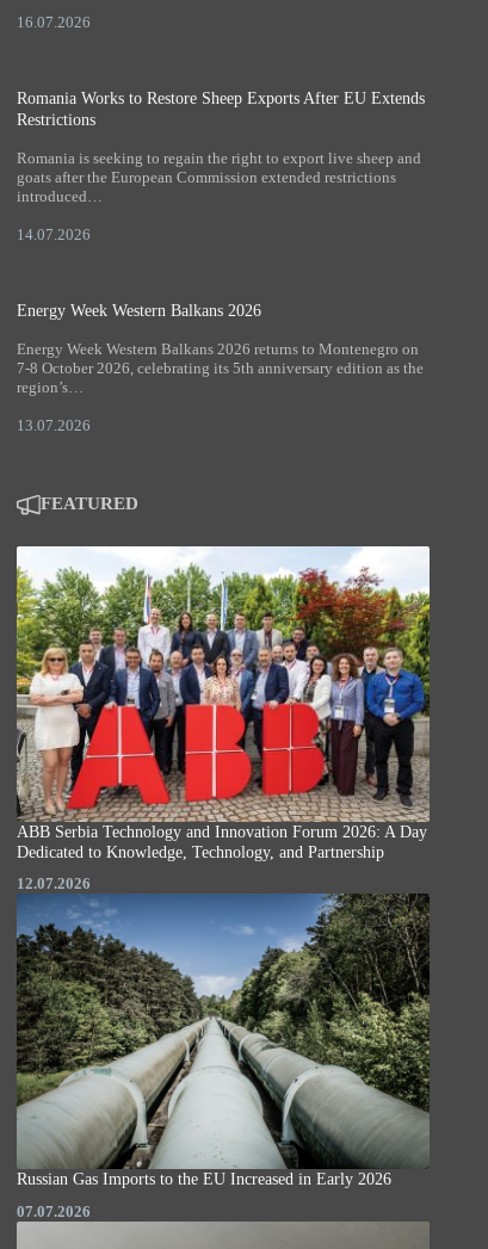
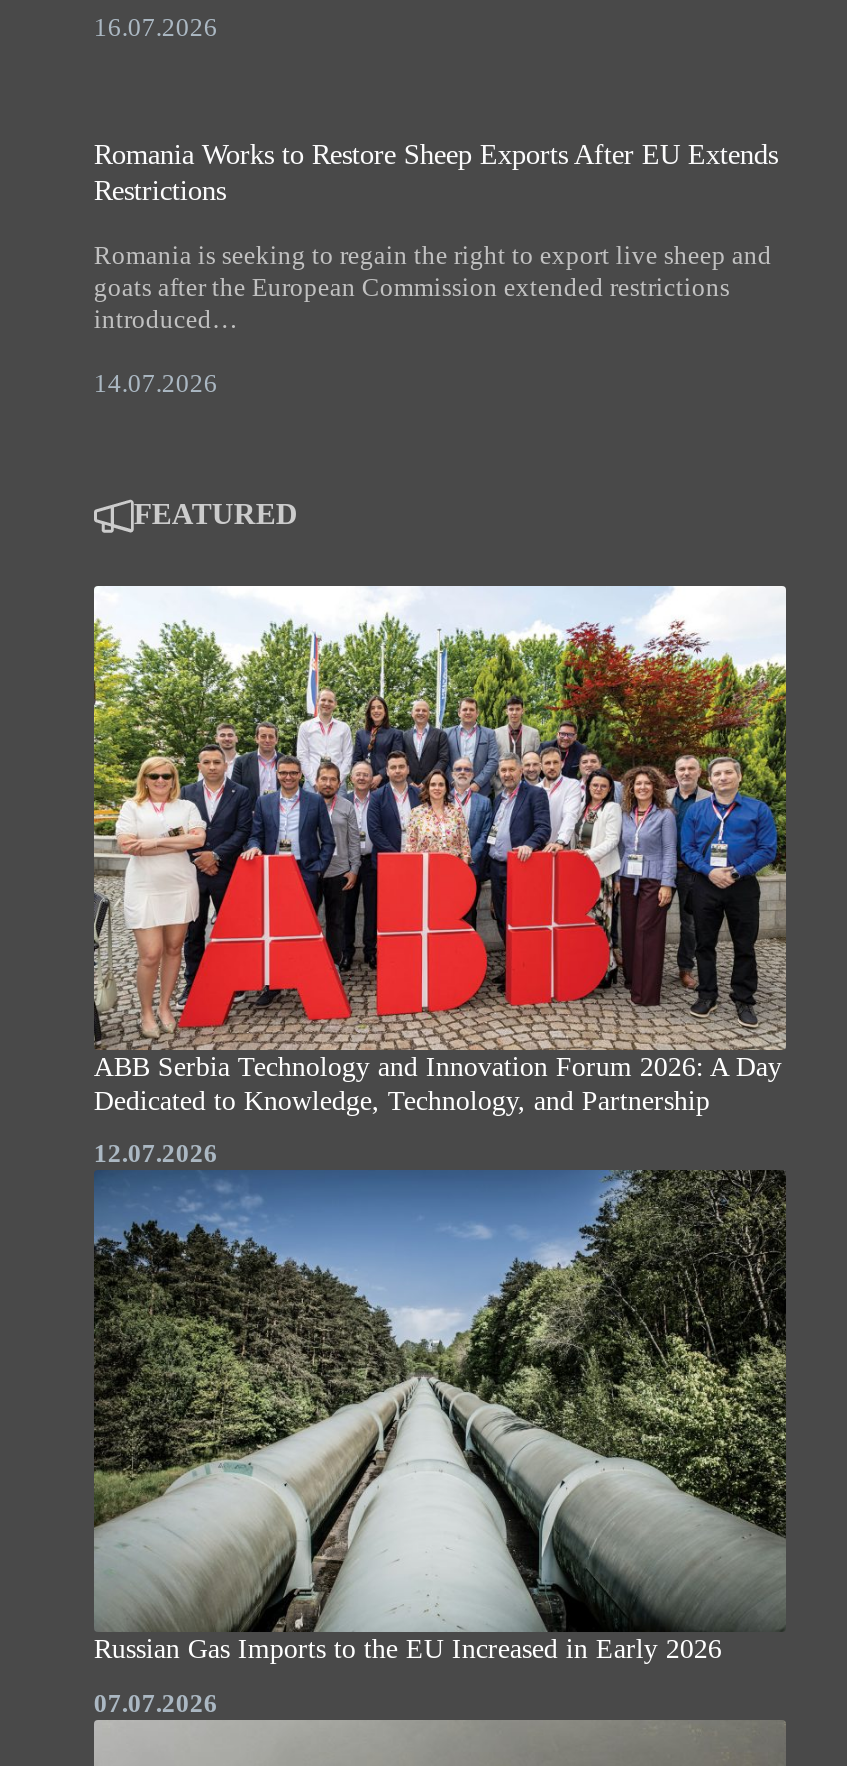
[17,300,423,434] Energy Week Western Balkans 2026 | Energy Week Western Balkans 2026 returns to Montenegro on | 7-8 October 2026, celebrating its 5th anniversary edition as the | region’s… | 13.07.2026 -> none

